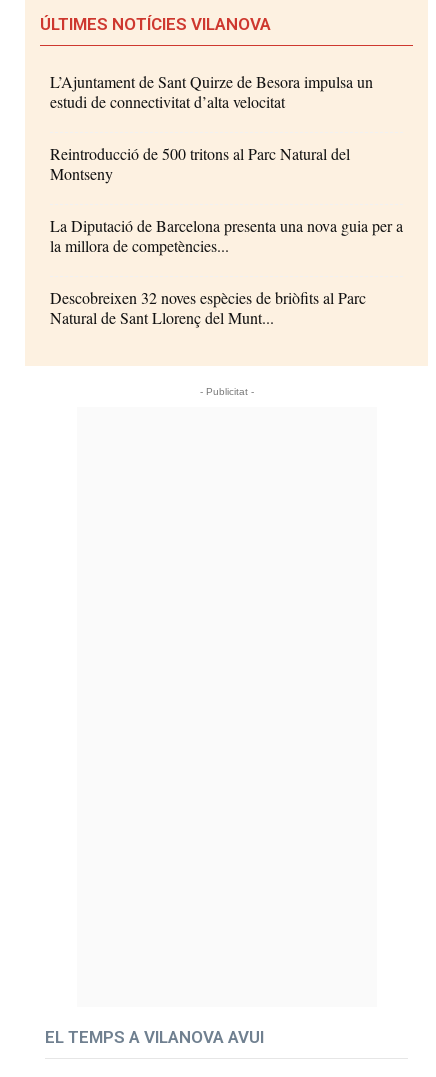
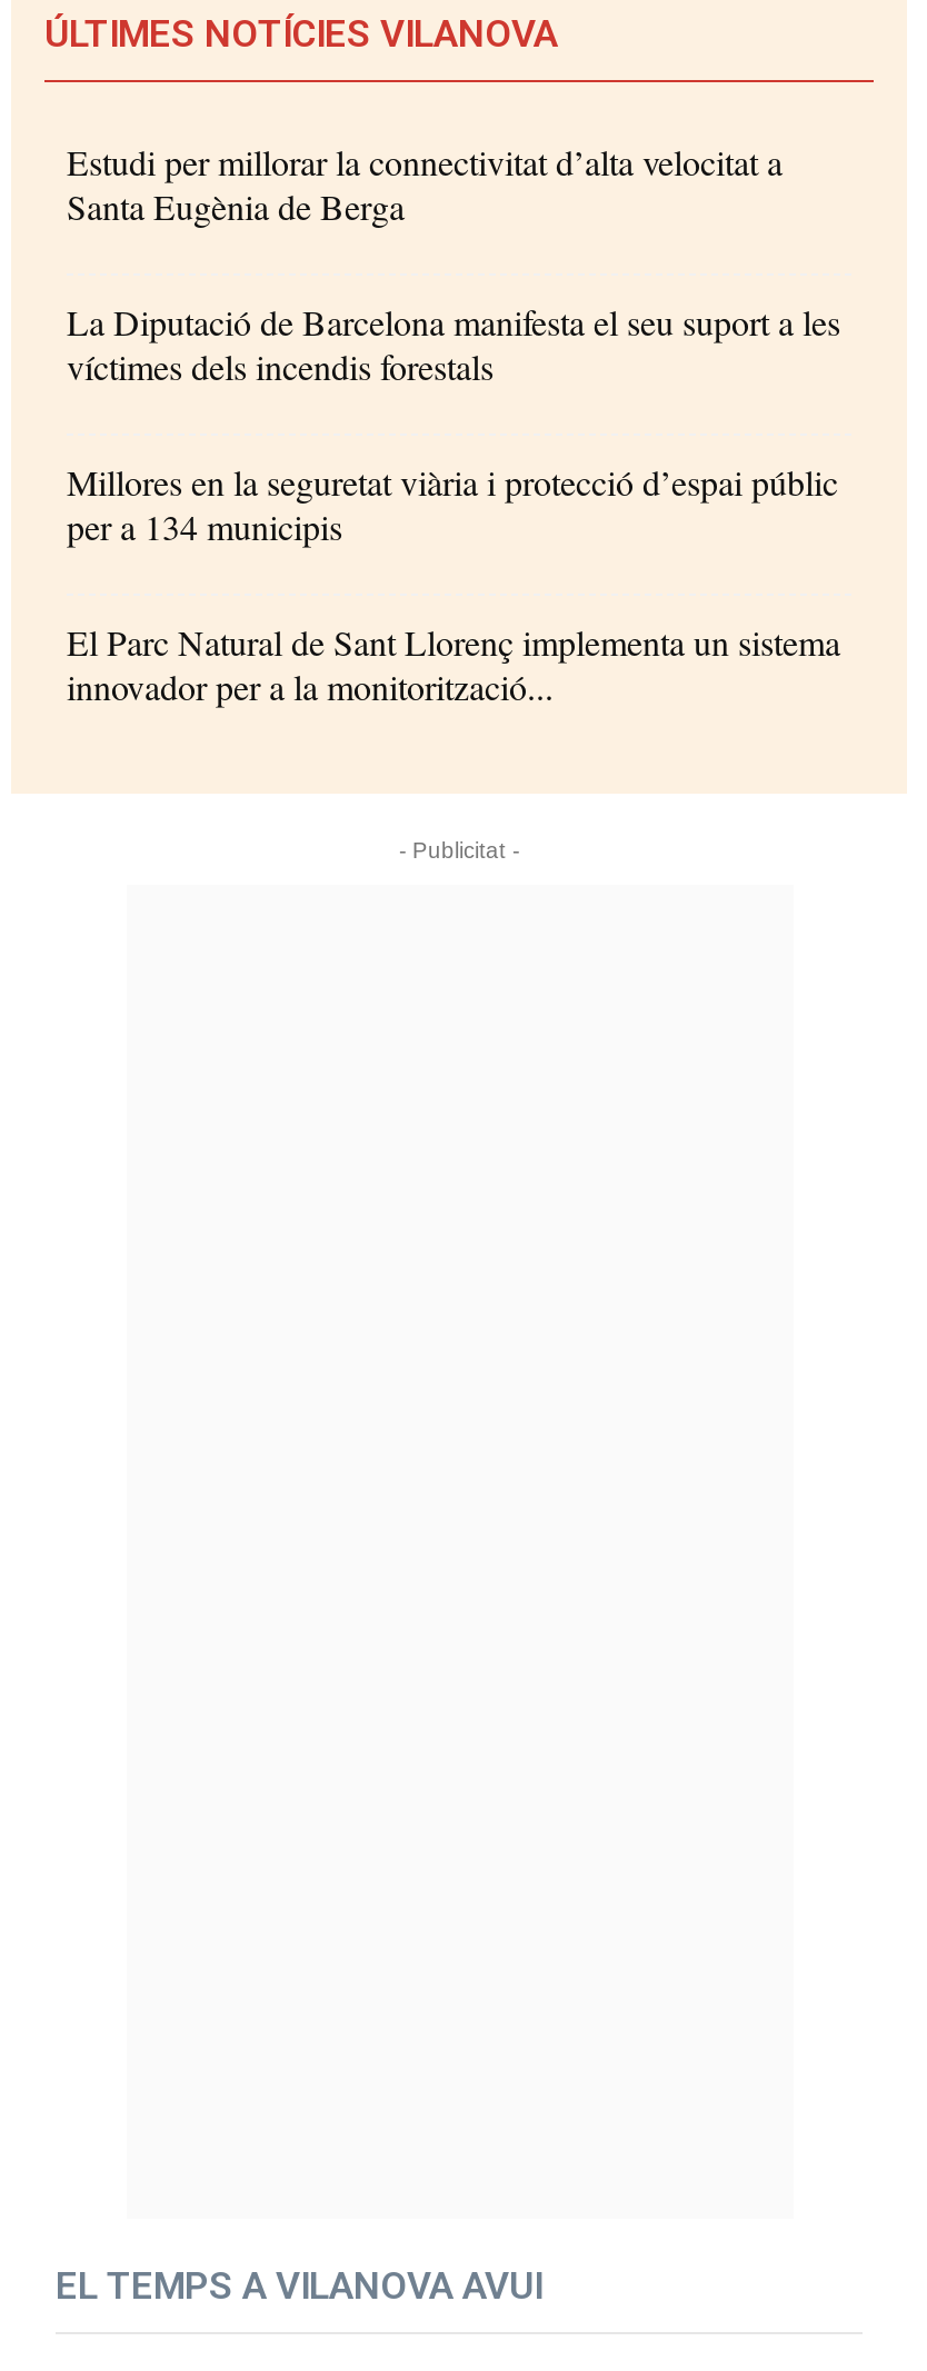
[50,71,373,112] L’Ajuntament de Sant Quirze de Besora impulsa un | estudi de connectivitat d’alta velocitat -> [67,137,783,228] Estudi per millorar la connectivitat d’alta velocitat a | Santa Eugènia de Berga
[50,143,350,184] Reintroducció de 500 tritons al Parc Natural del | Montseny -> [67,297,840,388] La Diputació de Barcelona manifesta el seu suport a les | víctimes dels incendis forestals
[50,215,403,256] La Diputació de Barcelona presenta una nova guia per a | la millora de competències... -> [67,457,838,548] Millores en la seguretat viària i protecció d’espai públic | per a 134 municipis
[50,287,366,328] Descobreixen 32 noves espècies de briòfits al Parc | Natural de Sant Llorenç del Munt... -> [67,617,840,708] El Parc Natural de Sant Llorenç implementa un sistema | innovador per a la monitorització...

